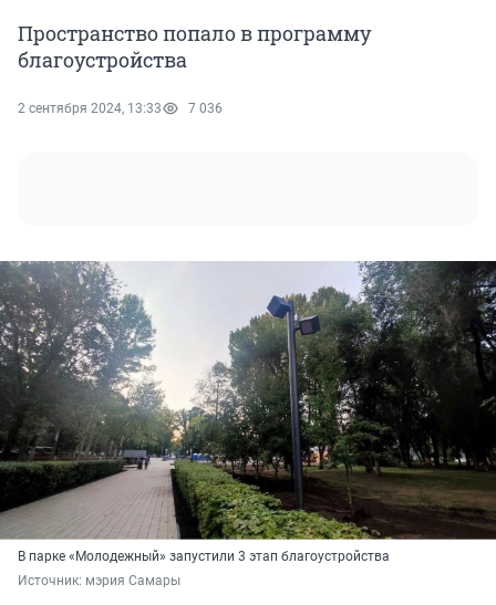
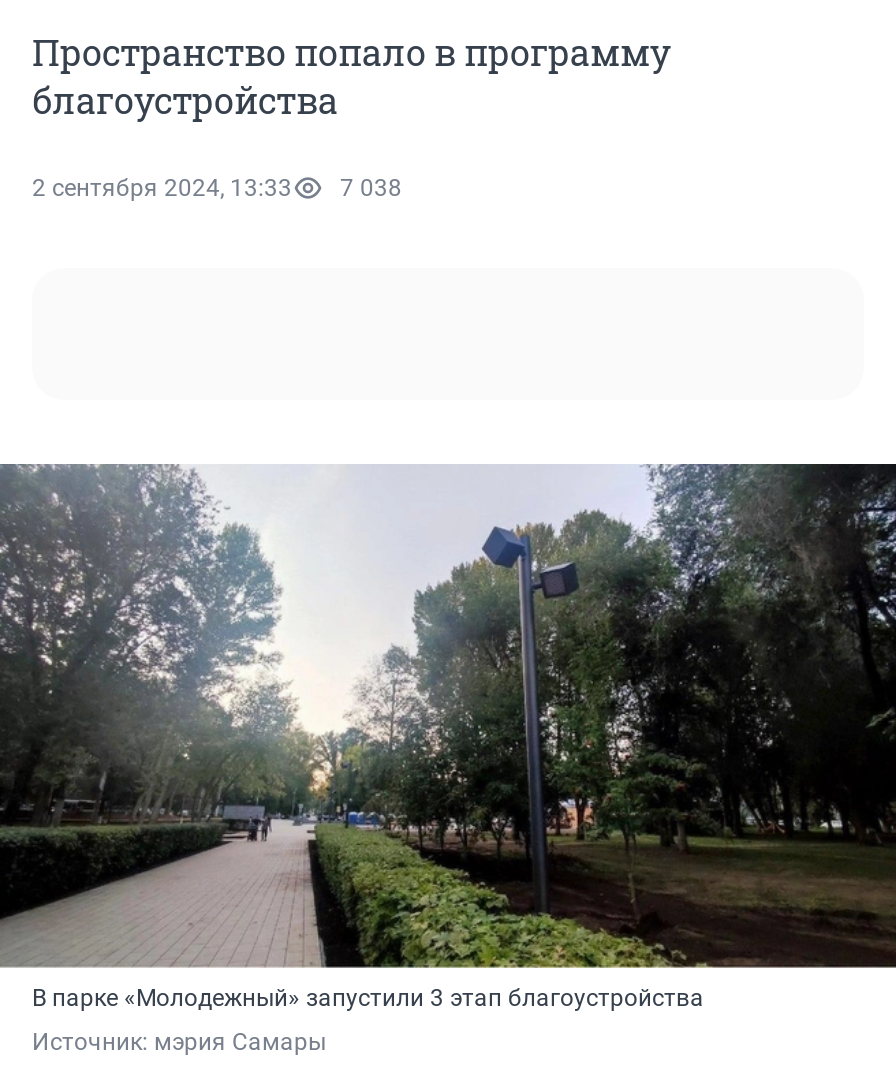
[18,101,223,116] 2 сентября 2024, 13:33 7 036 -> [32,174,402,202] 2 сентября 2024, 13:33 7 038

